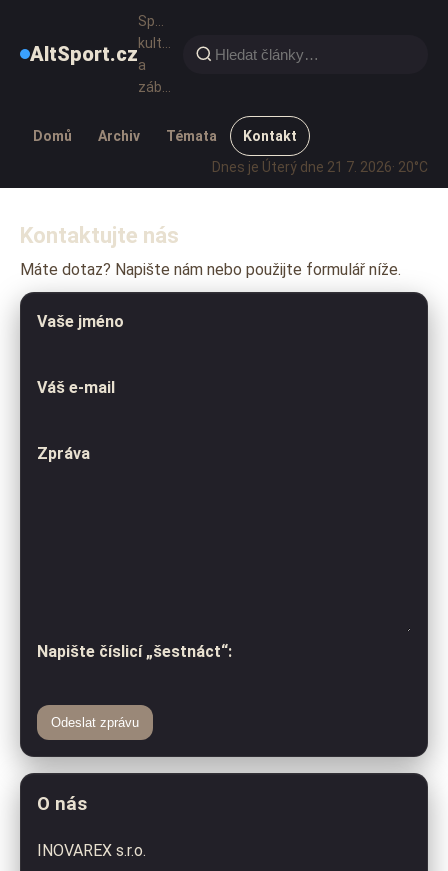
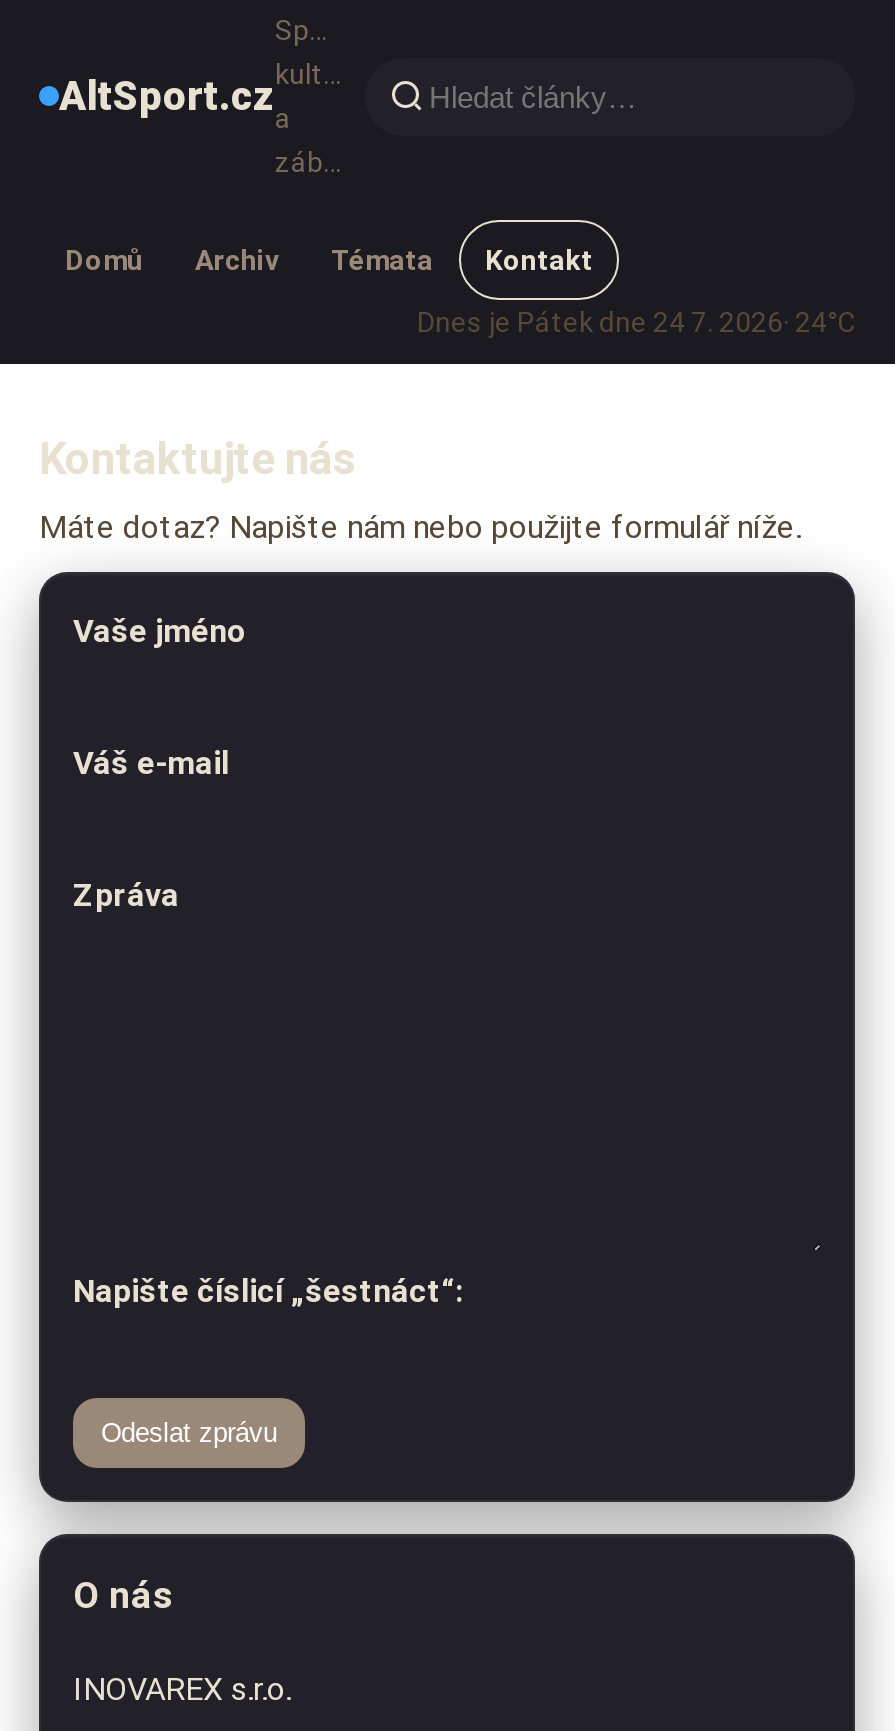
[212,159,428,175] Dnes je Úterý dne 21 7. 2026 · 20°C -> [417,306,855,338] Dnes je Pátek dne 24 7. 2026 · 24°C

